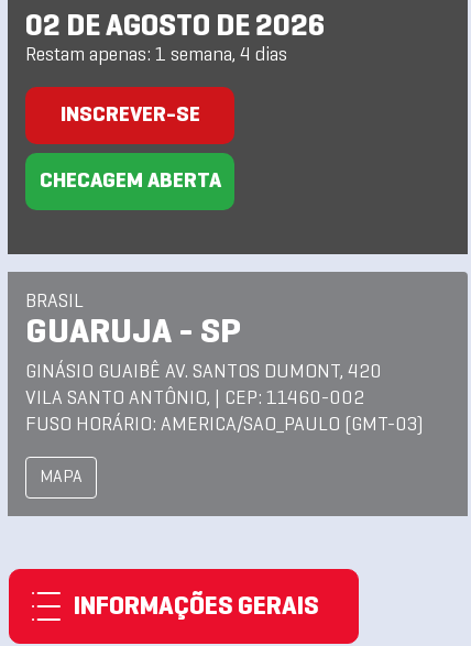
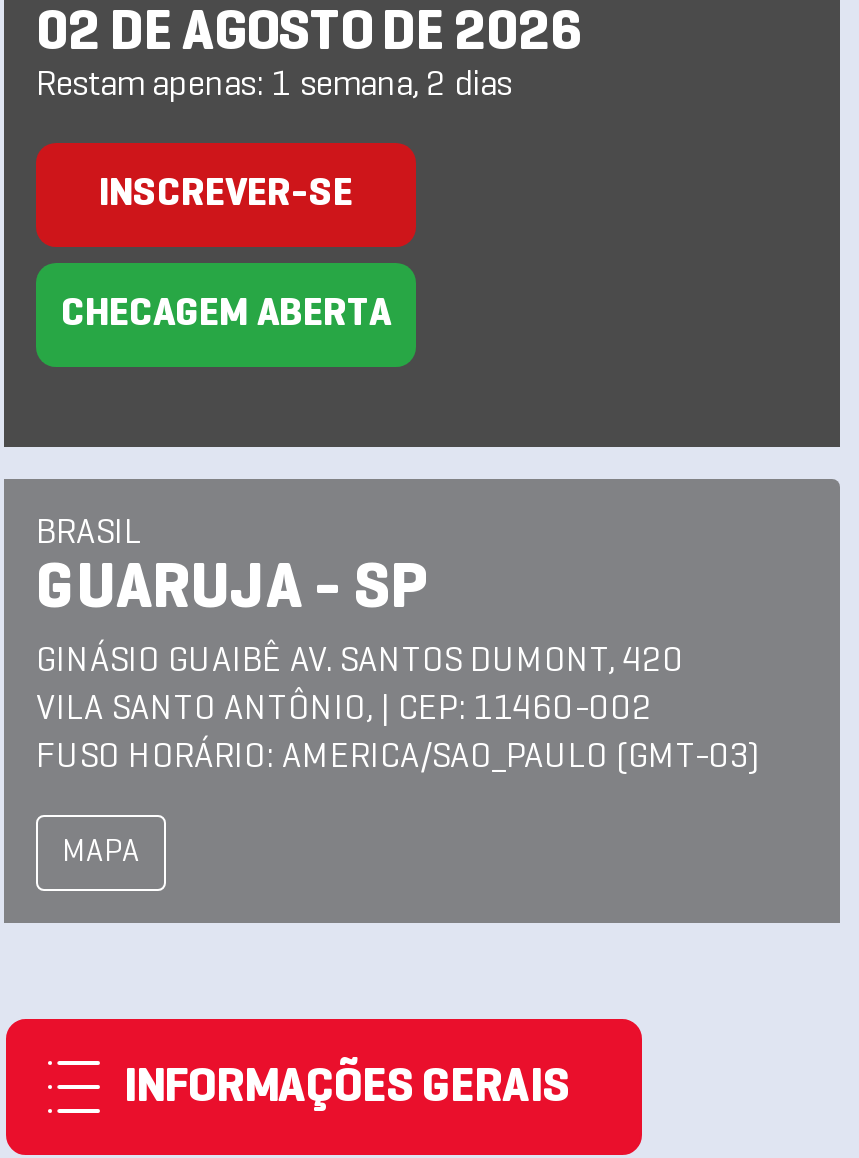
[25,46,287,65] Restam apenas: 1 semana, 4 dias -> [36,69,512,103] Restam apenas: 1 semana, 2 dias

